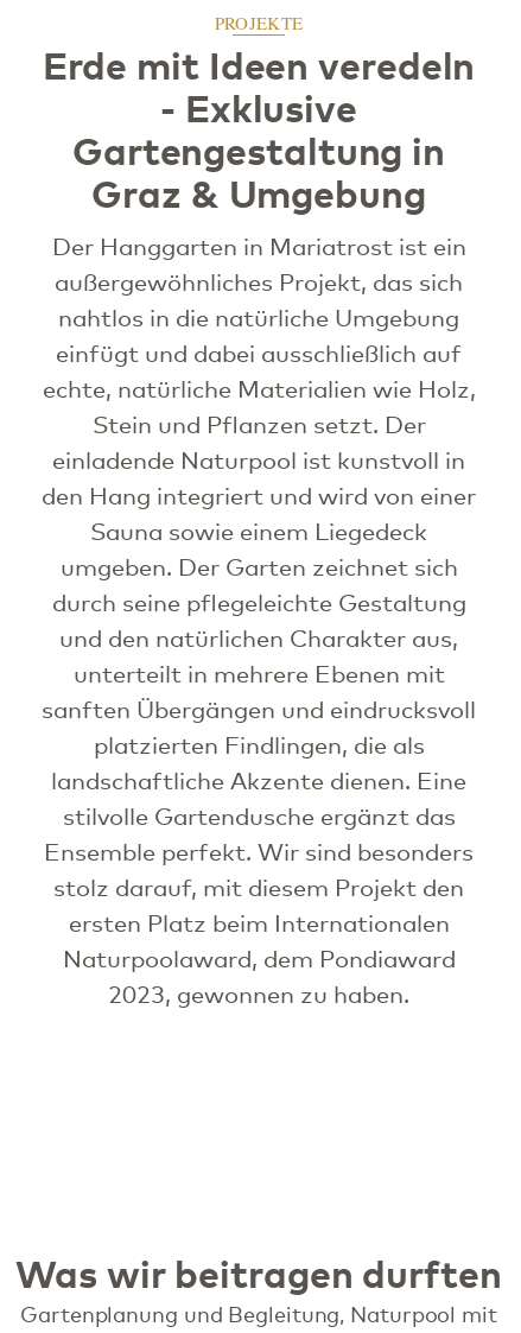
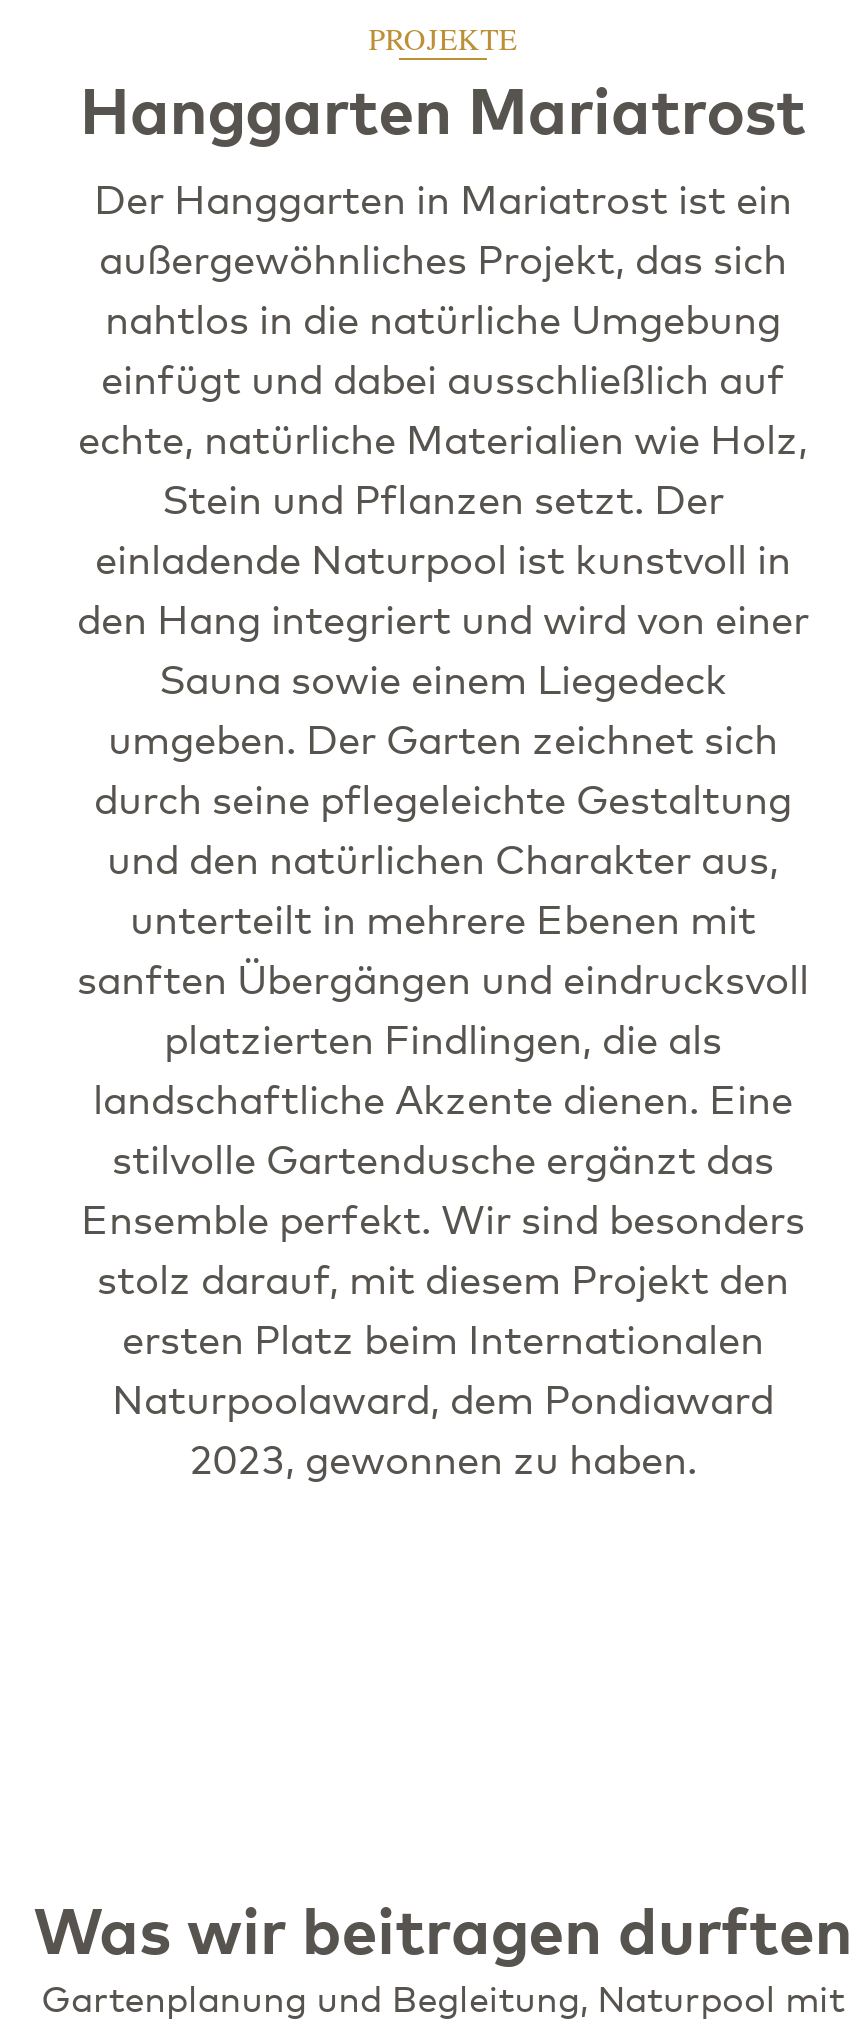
[42,50,475,216] Erde mit Ideen veredeln | - Exklusive | Gartengestaltung in | Graz & Umgebung -> [80,84,806,148] Hanggarten Mariatrost

